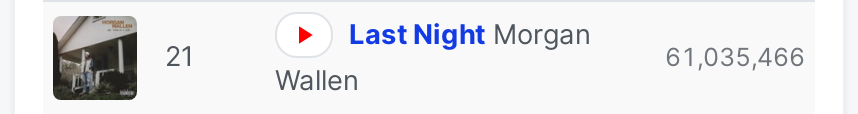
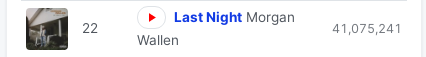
[165,40,193,72] 21 -> [82,20,98,36] 22
[665,42,805,72] 61,035,466 -> [332,21,402,36] 41,075,241

